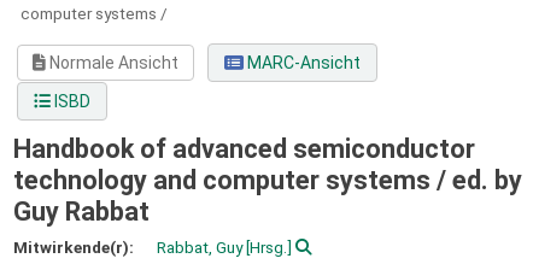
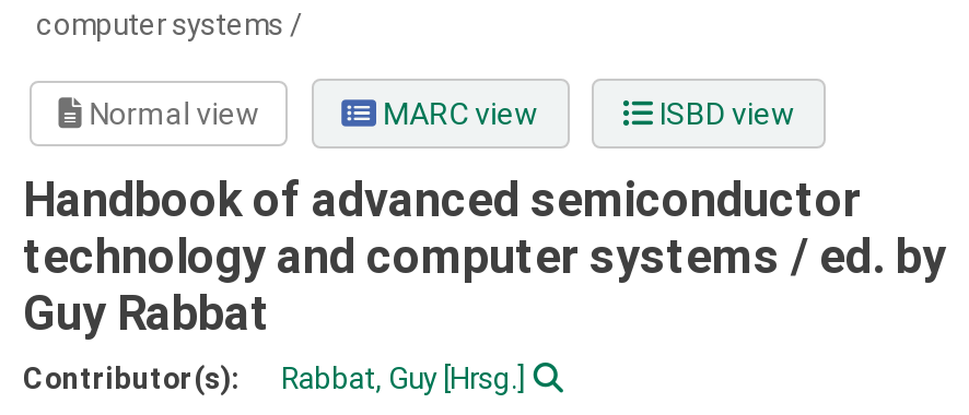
[46,53,360,111] Normale Ansicht | MARC-Ansicht | ISBD -> [82,97,795,131] Normal view | MARC view | ISBD view
[13,238,137,257] Mitwirkende(r): -> [23,361,246,396] Contributor(s):

